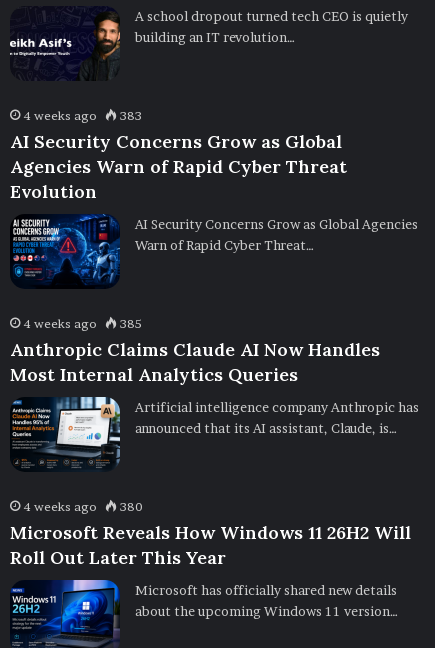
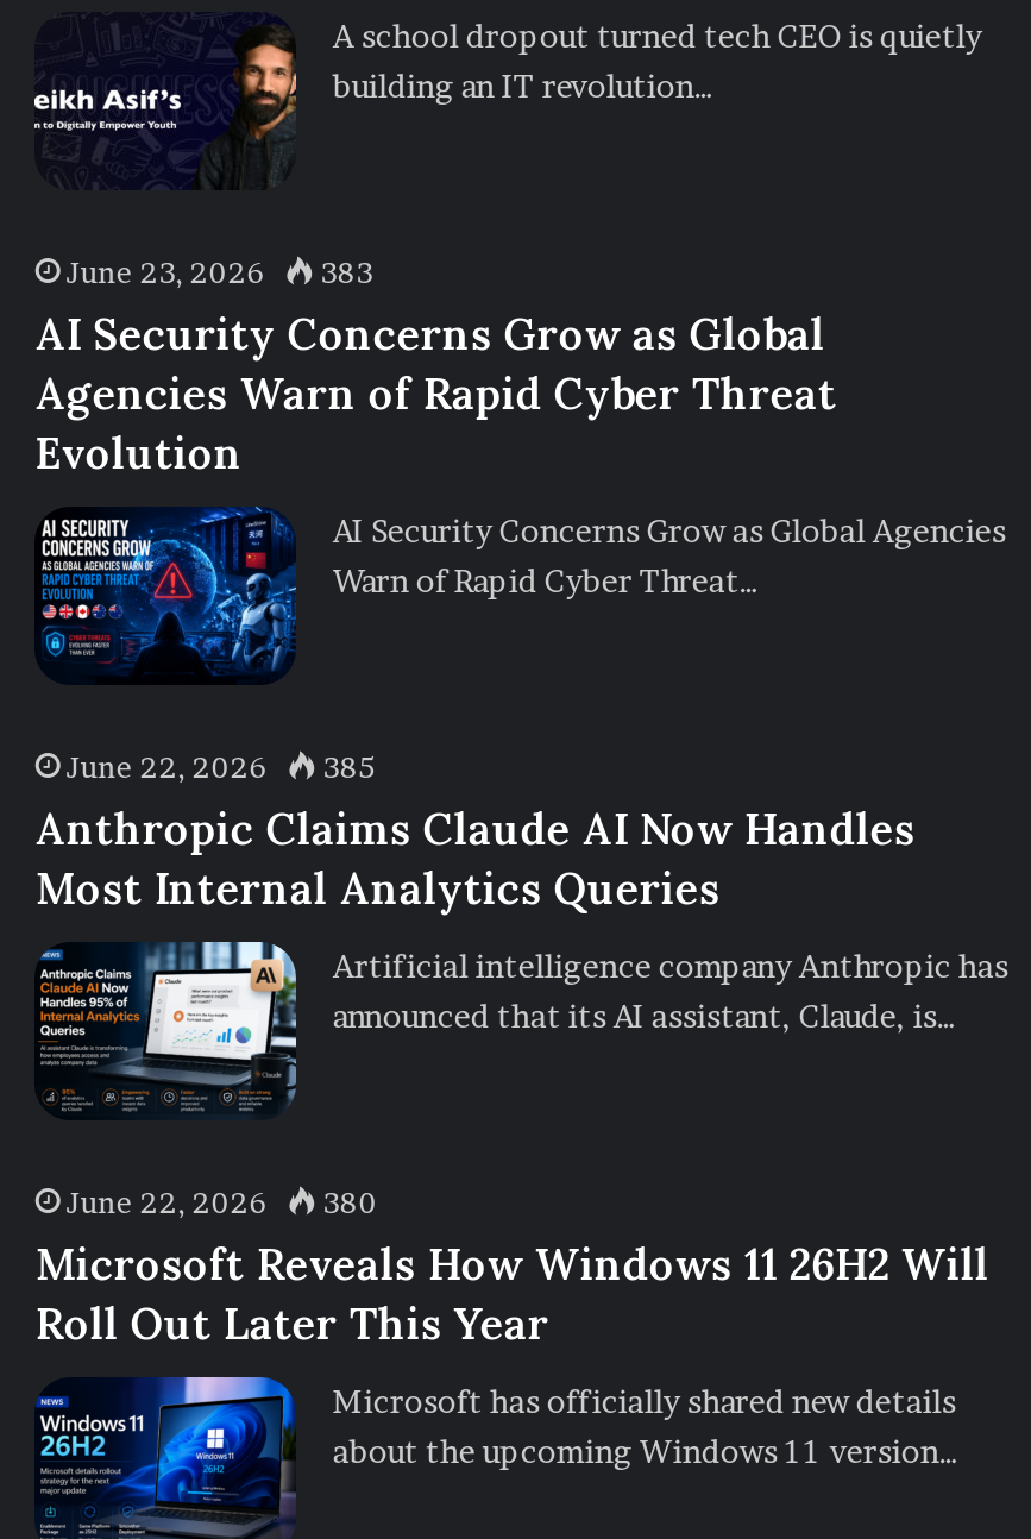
[23,108,142,123] 4 weeks ago 383 -> [66,255,373,291] June 23, 2026 383
[23,316,142,331] 4 weeks ago 385 -> [66,750,375,786] June 22, 2026 385
[23,499,143,514] 4 weeks ago 380 -> [66,1186,378,1221] June 22, 2026 380

